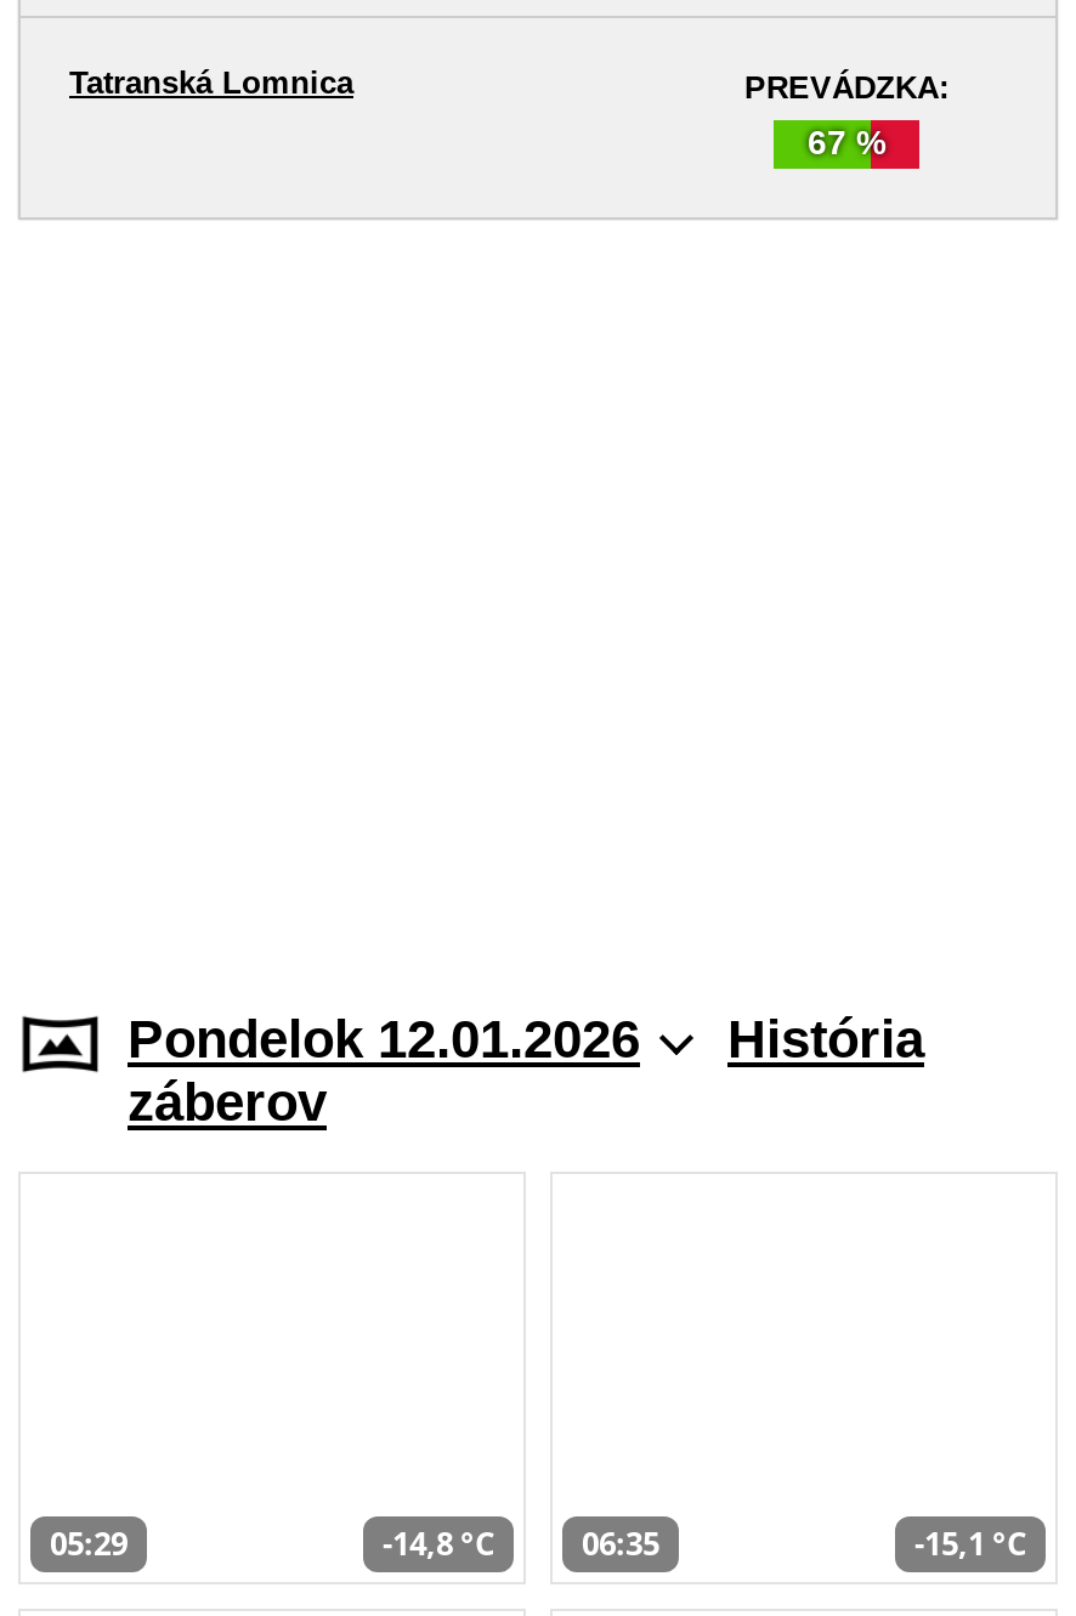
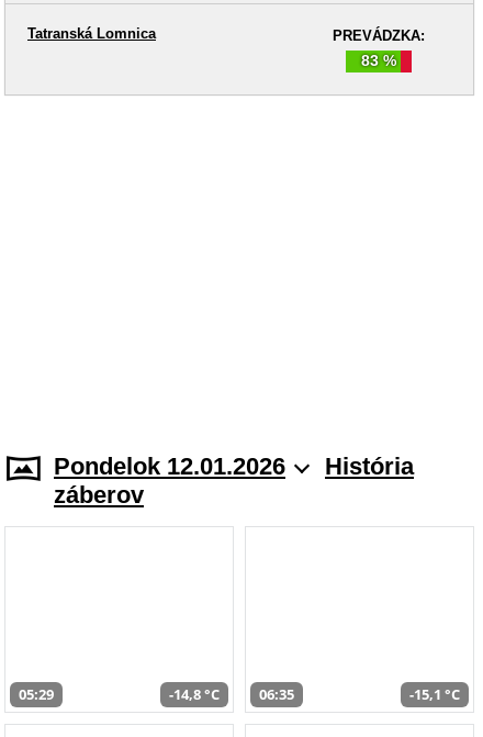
[808,123,885,162] 67 % -> [361,52,396,69] 83 %

